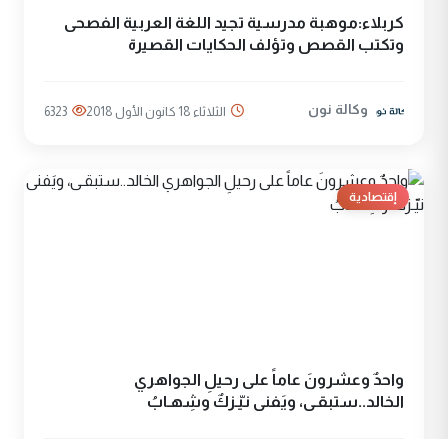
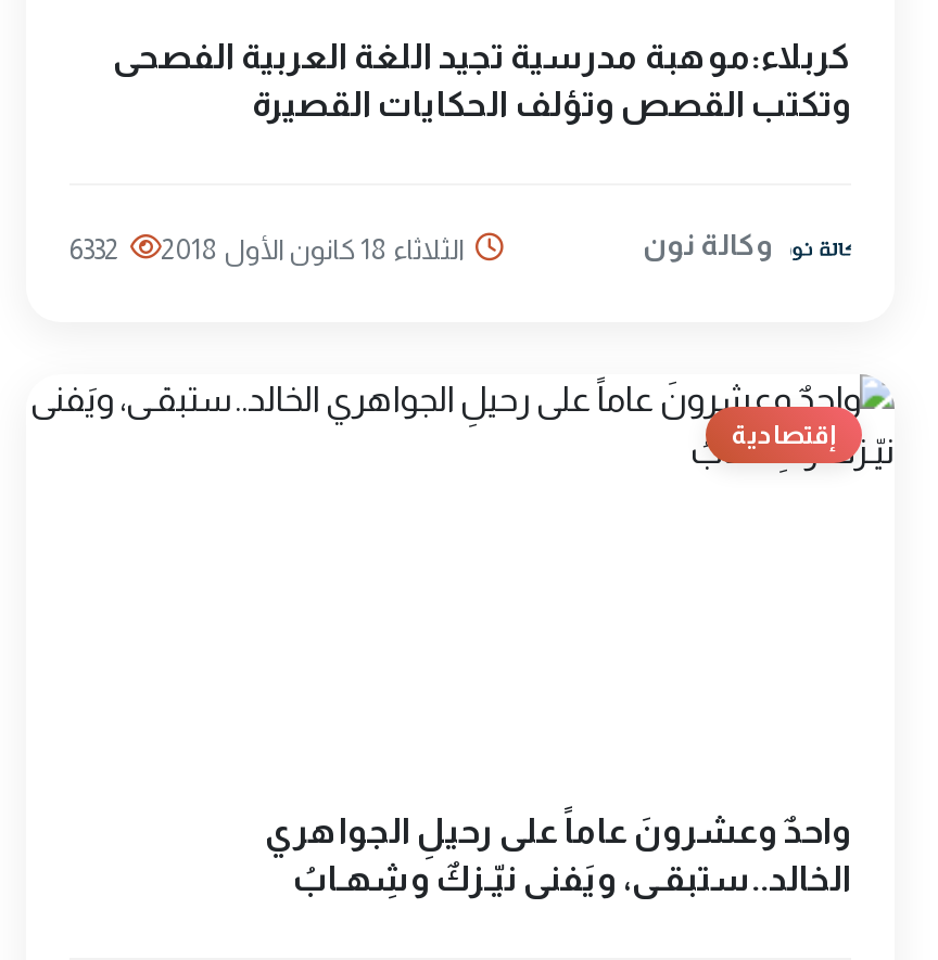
[44,103,67,118] 6323 -> [69,232,119,265] 6332

